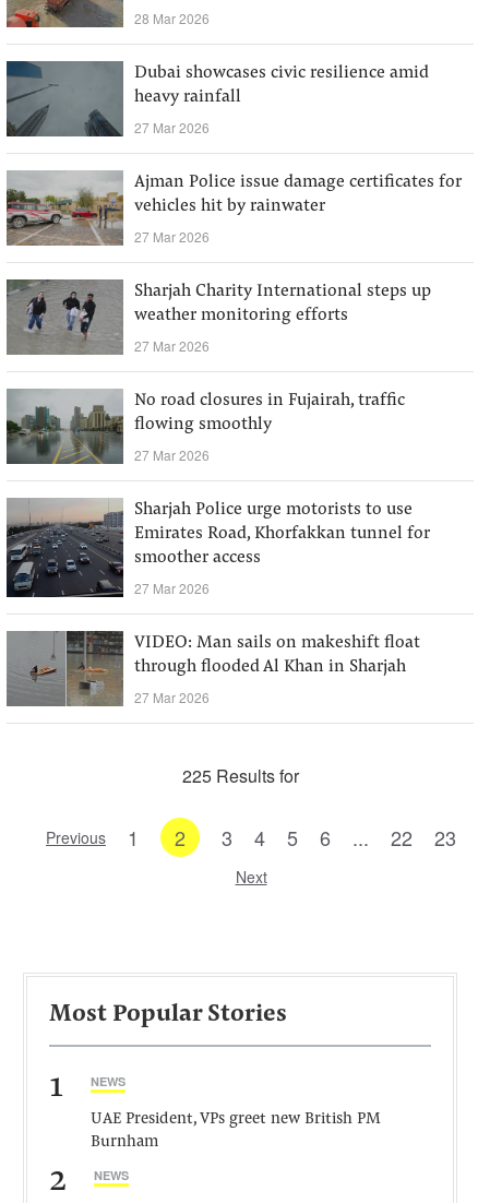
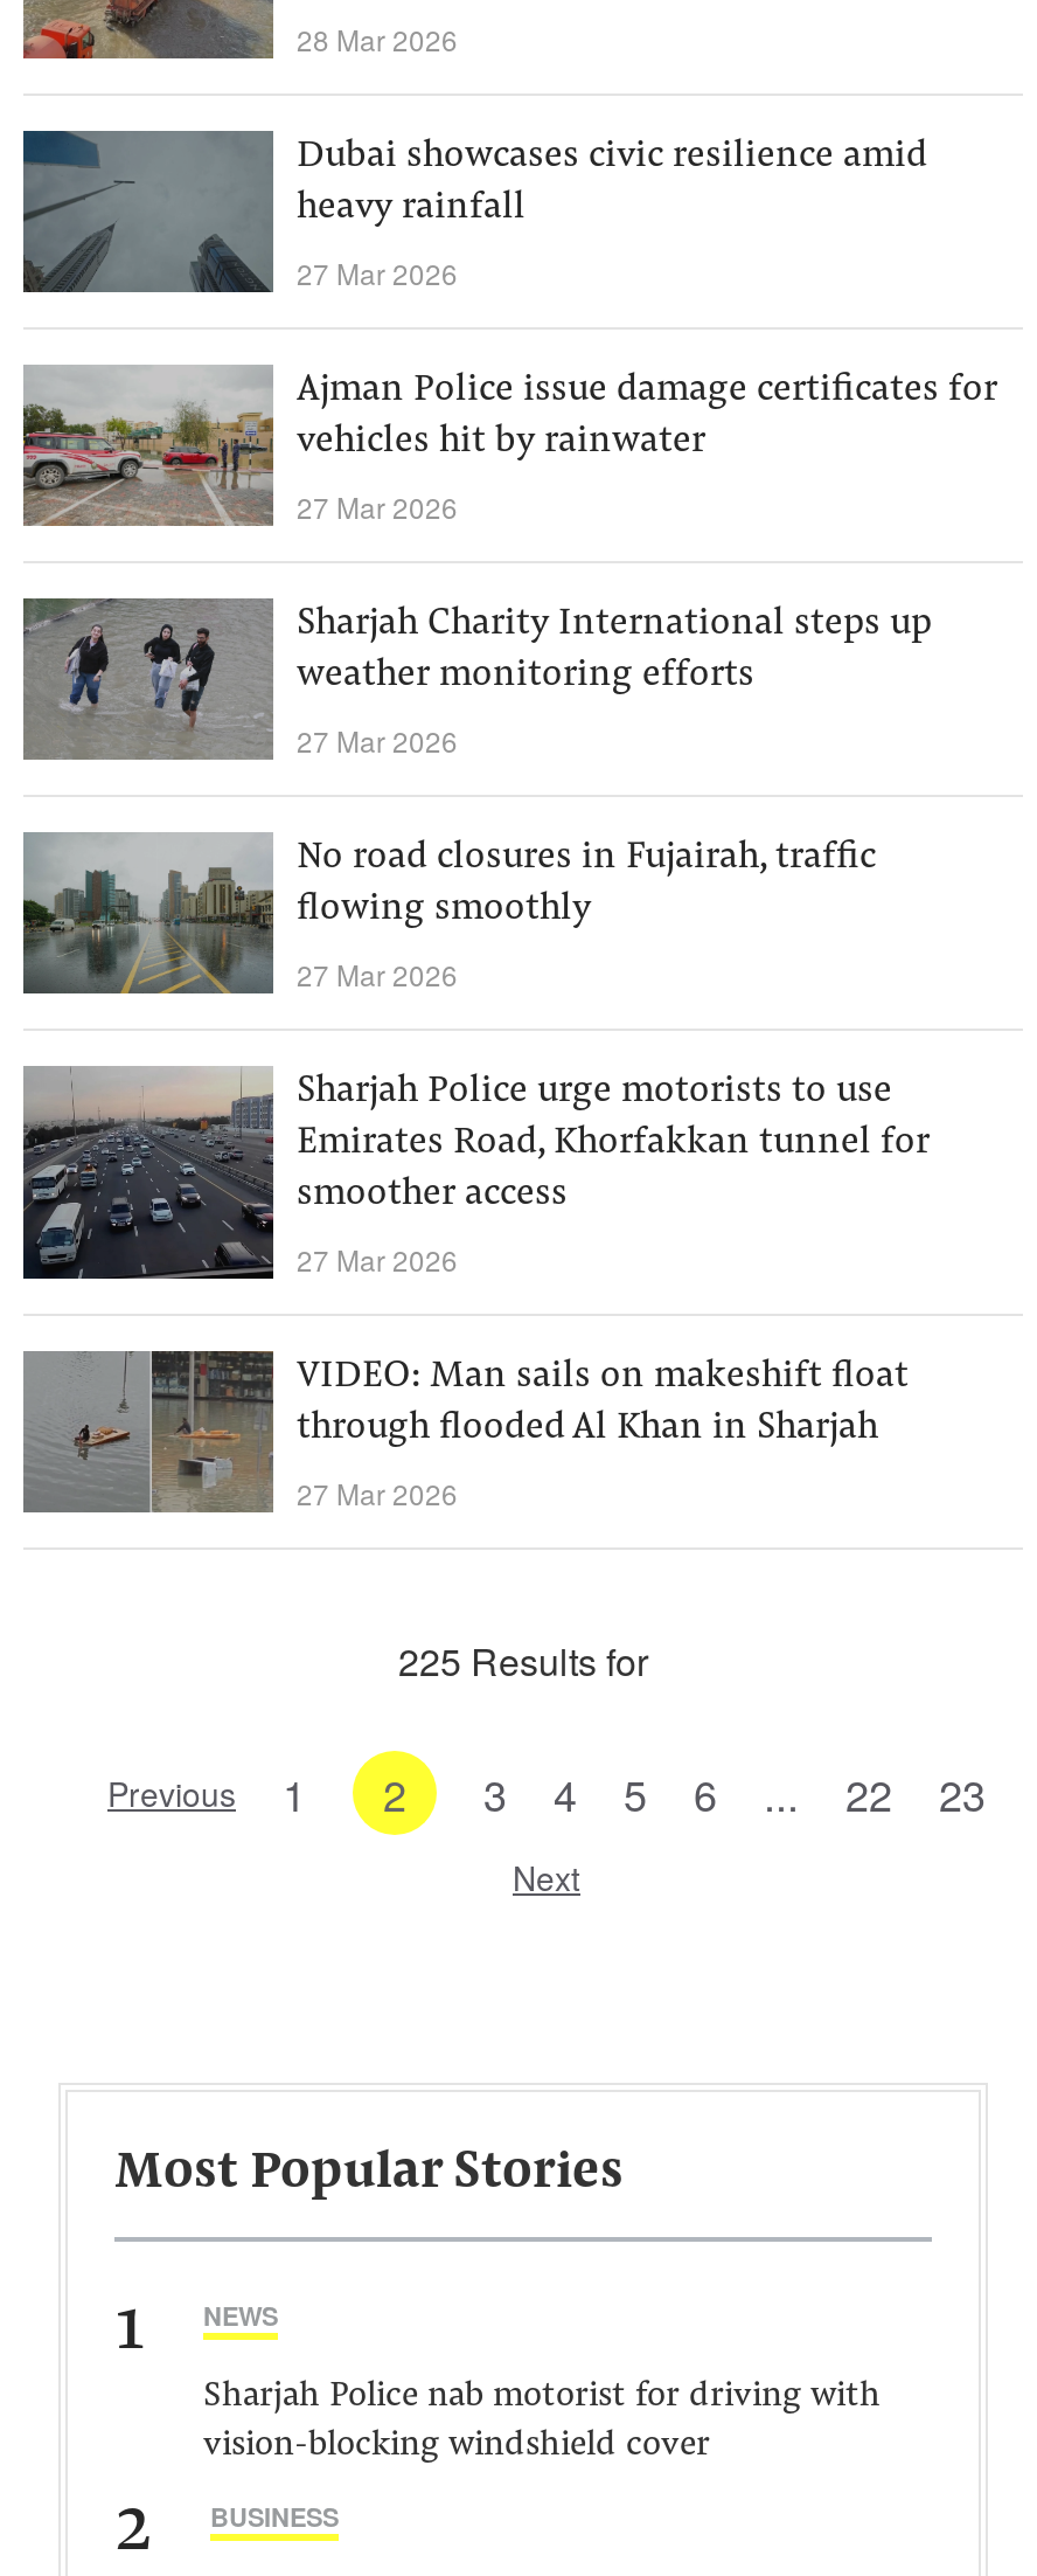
[91,1111,381,1151] UAE President, VPs greet new British PM | Burnham -> [203,2380,881,2464] Sharjah Police nab motorist for driving with | vision-blocking windshield cover
[94,1167,129,1183] NEWS -> [210,2499,339,2534] BUSINESS

